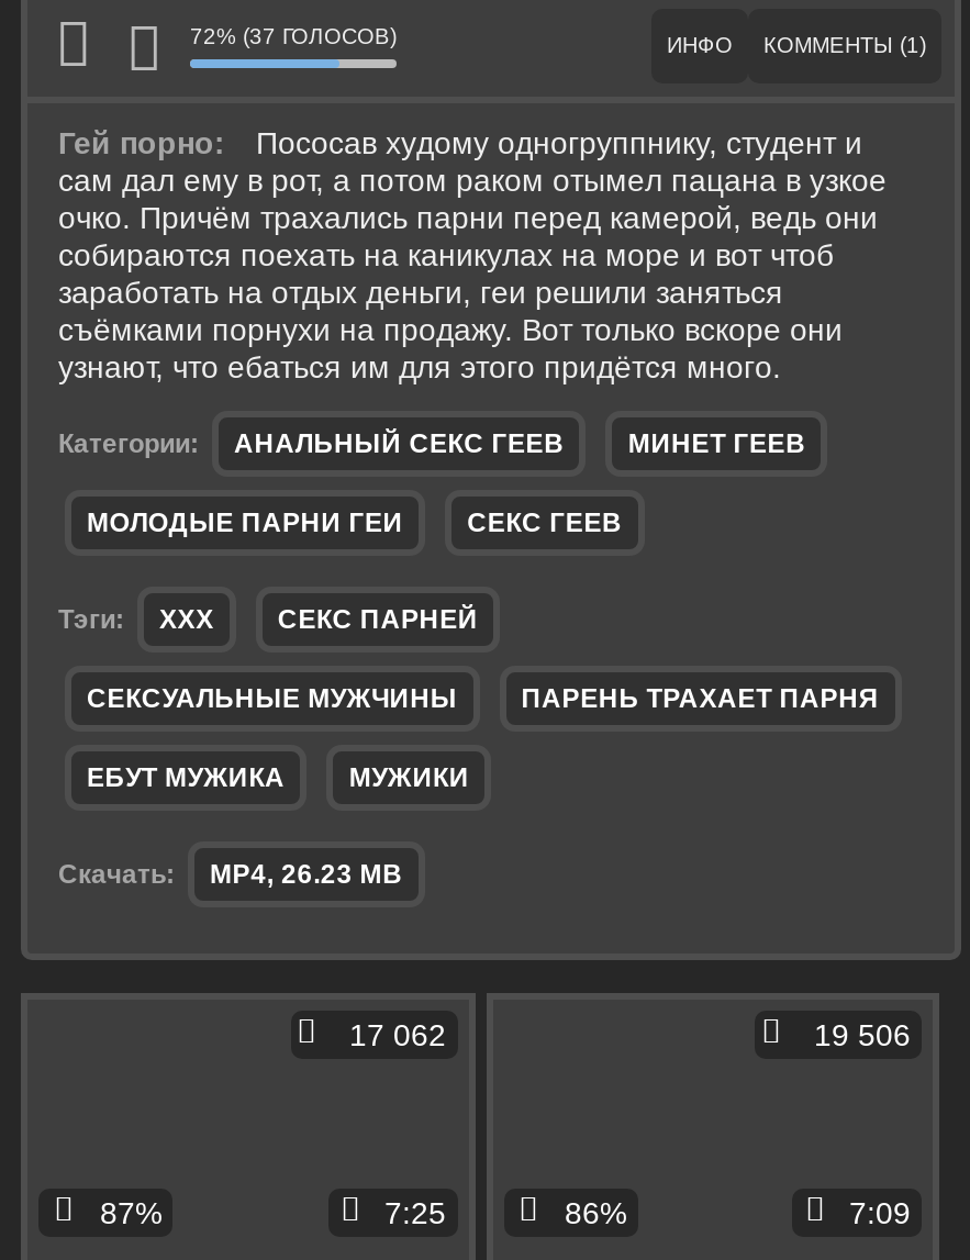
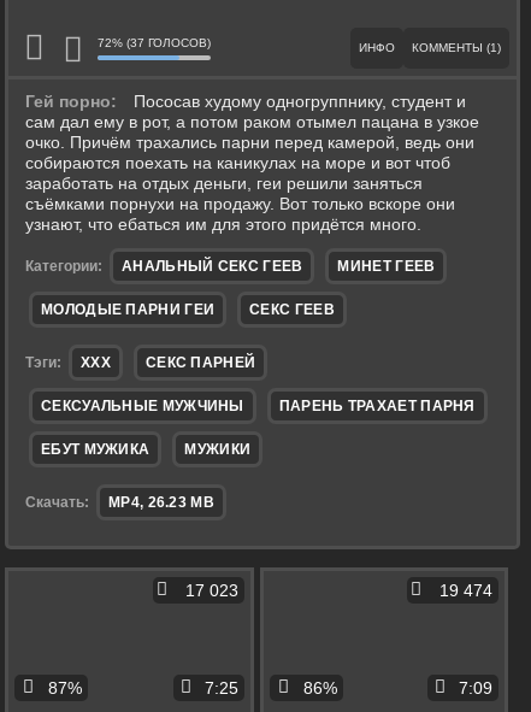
[349,1017,446,1052] 17 062 -> [185,581,238,600] 17 023
[814,1017,911,1052] 19 506 -> [439,581,492,600] 19 474

